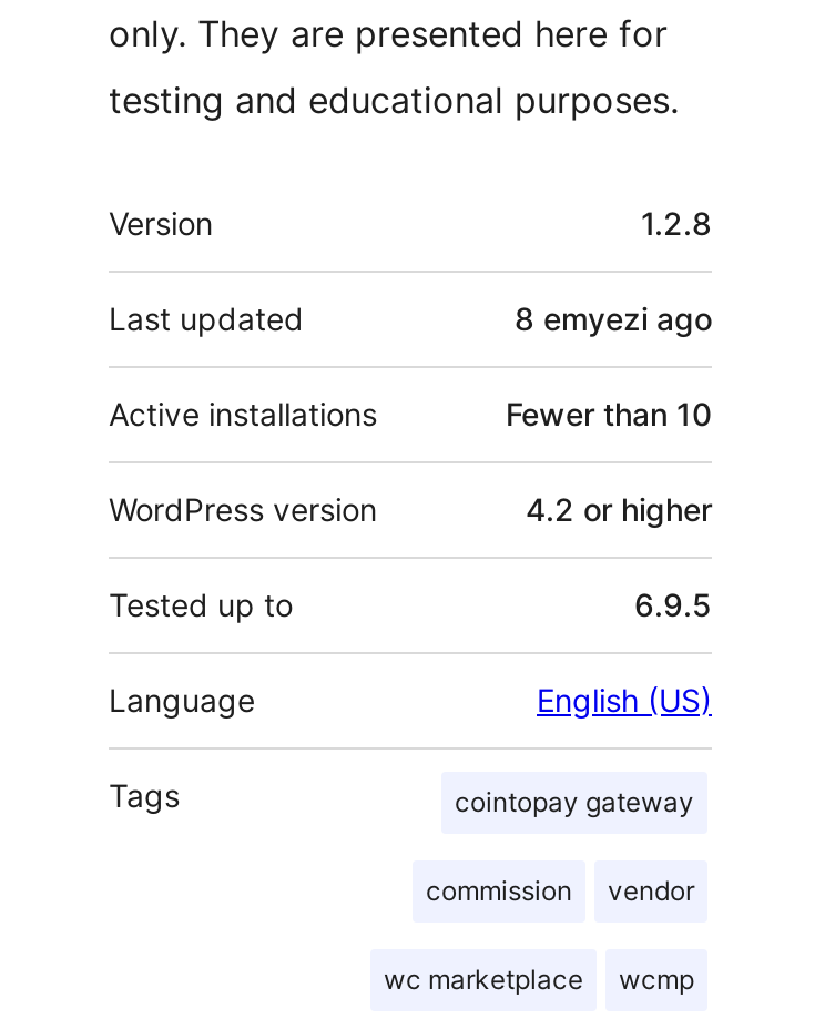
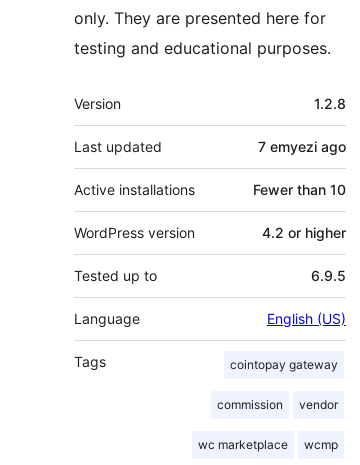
[515,298,712,336] 8 emyezi ago -> [258,138,346,155] 7 emyezi ago

